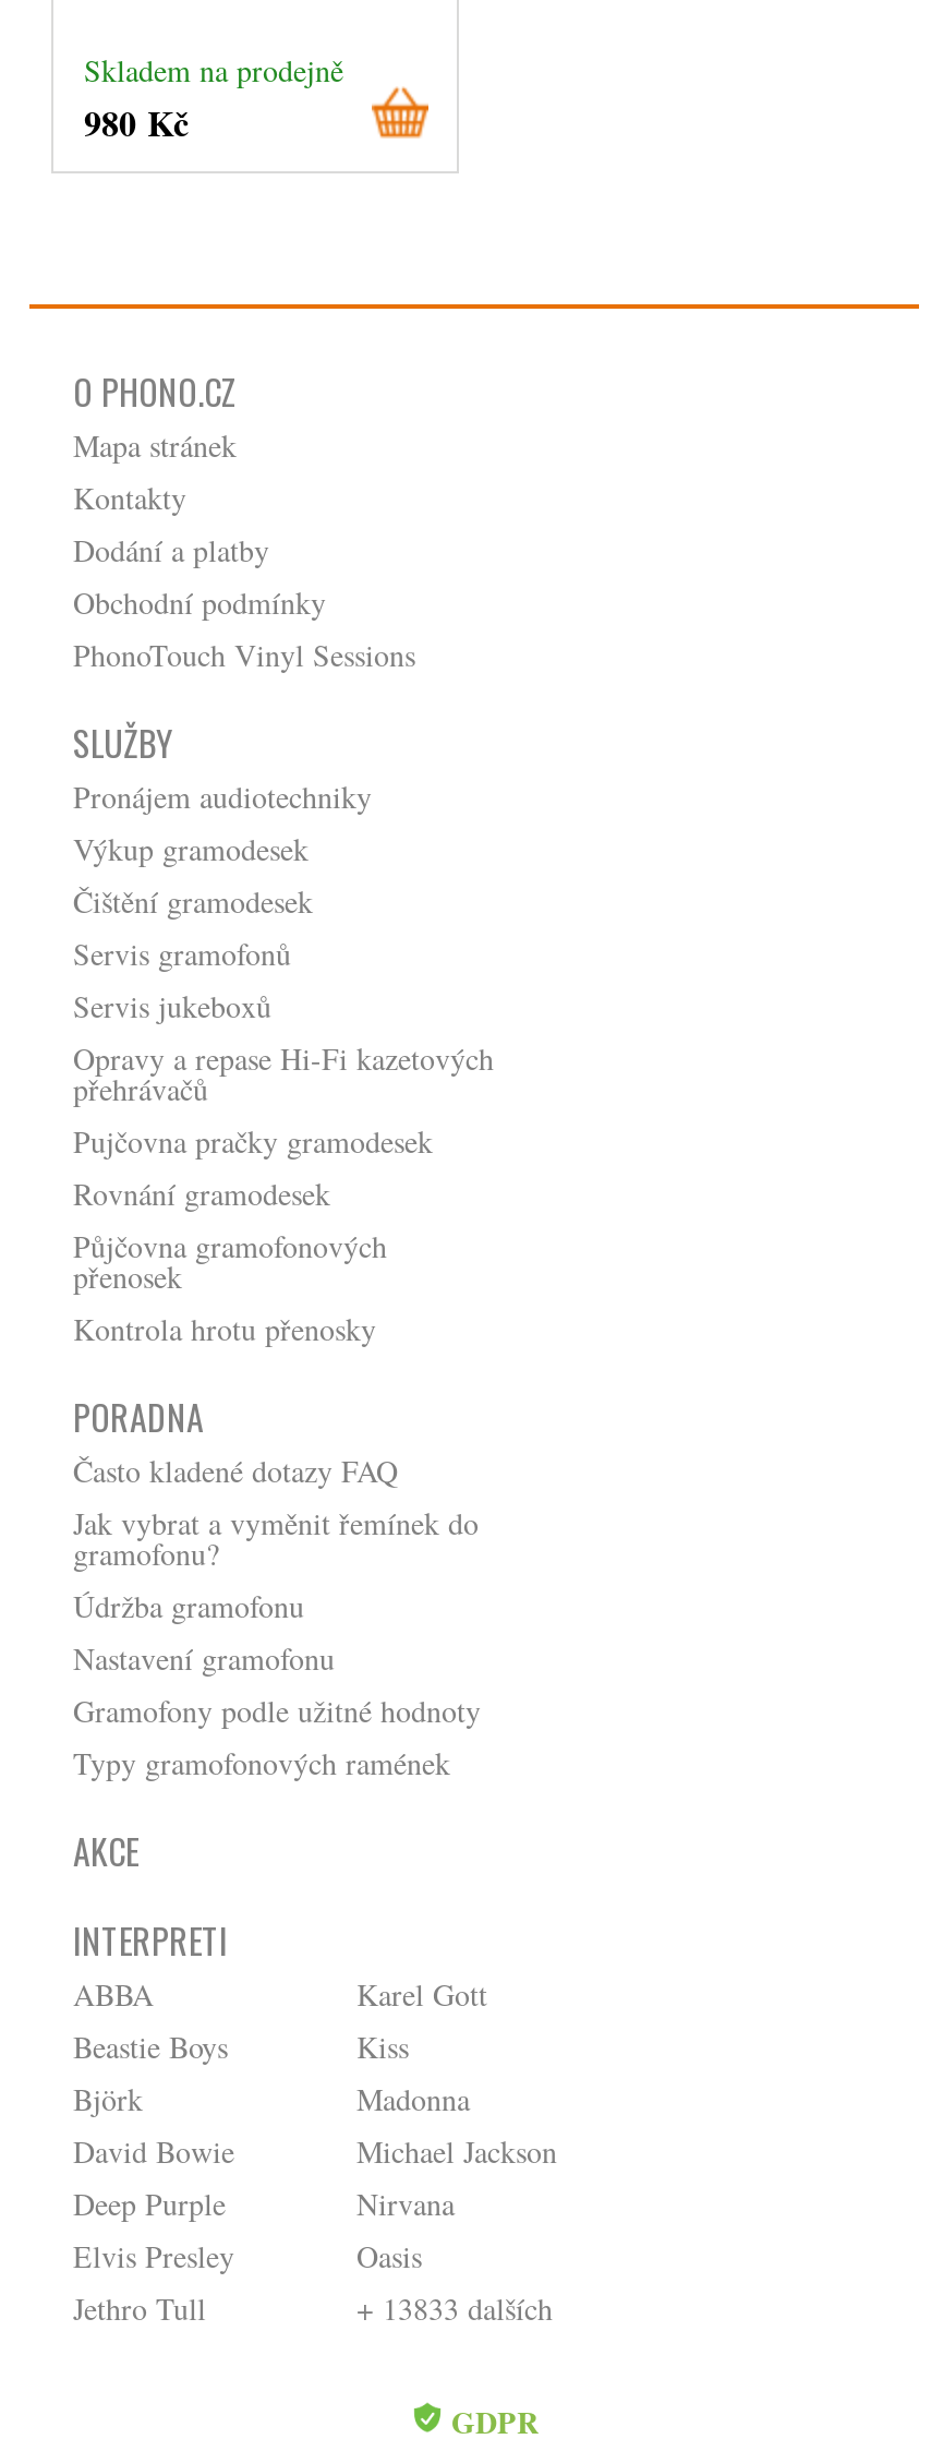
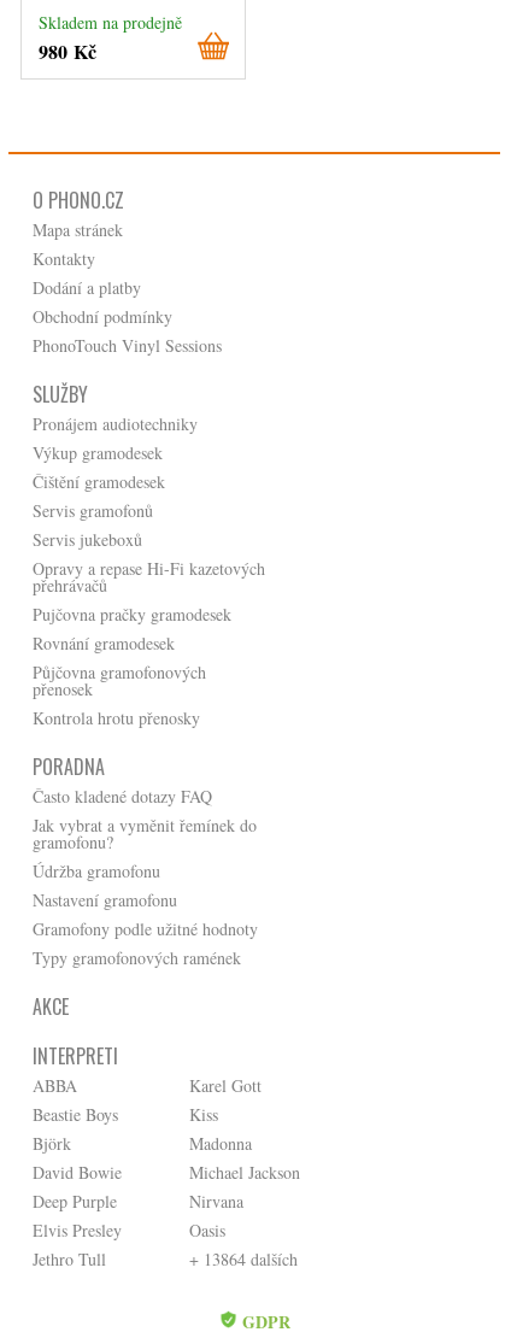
[356,2287,553,2329] + 13833 dalších -> [189,1248,298,1270] + 13864 dalších

